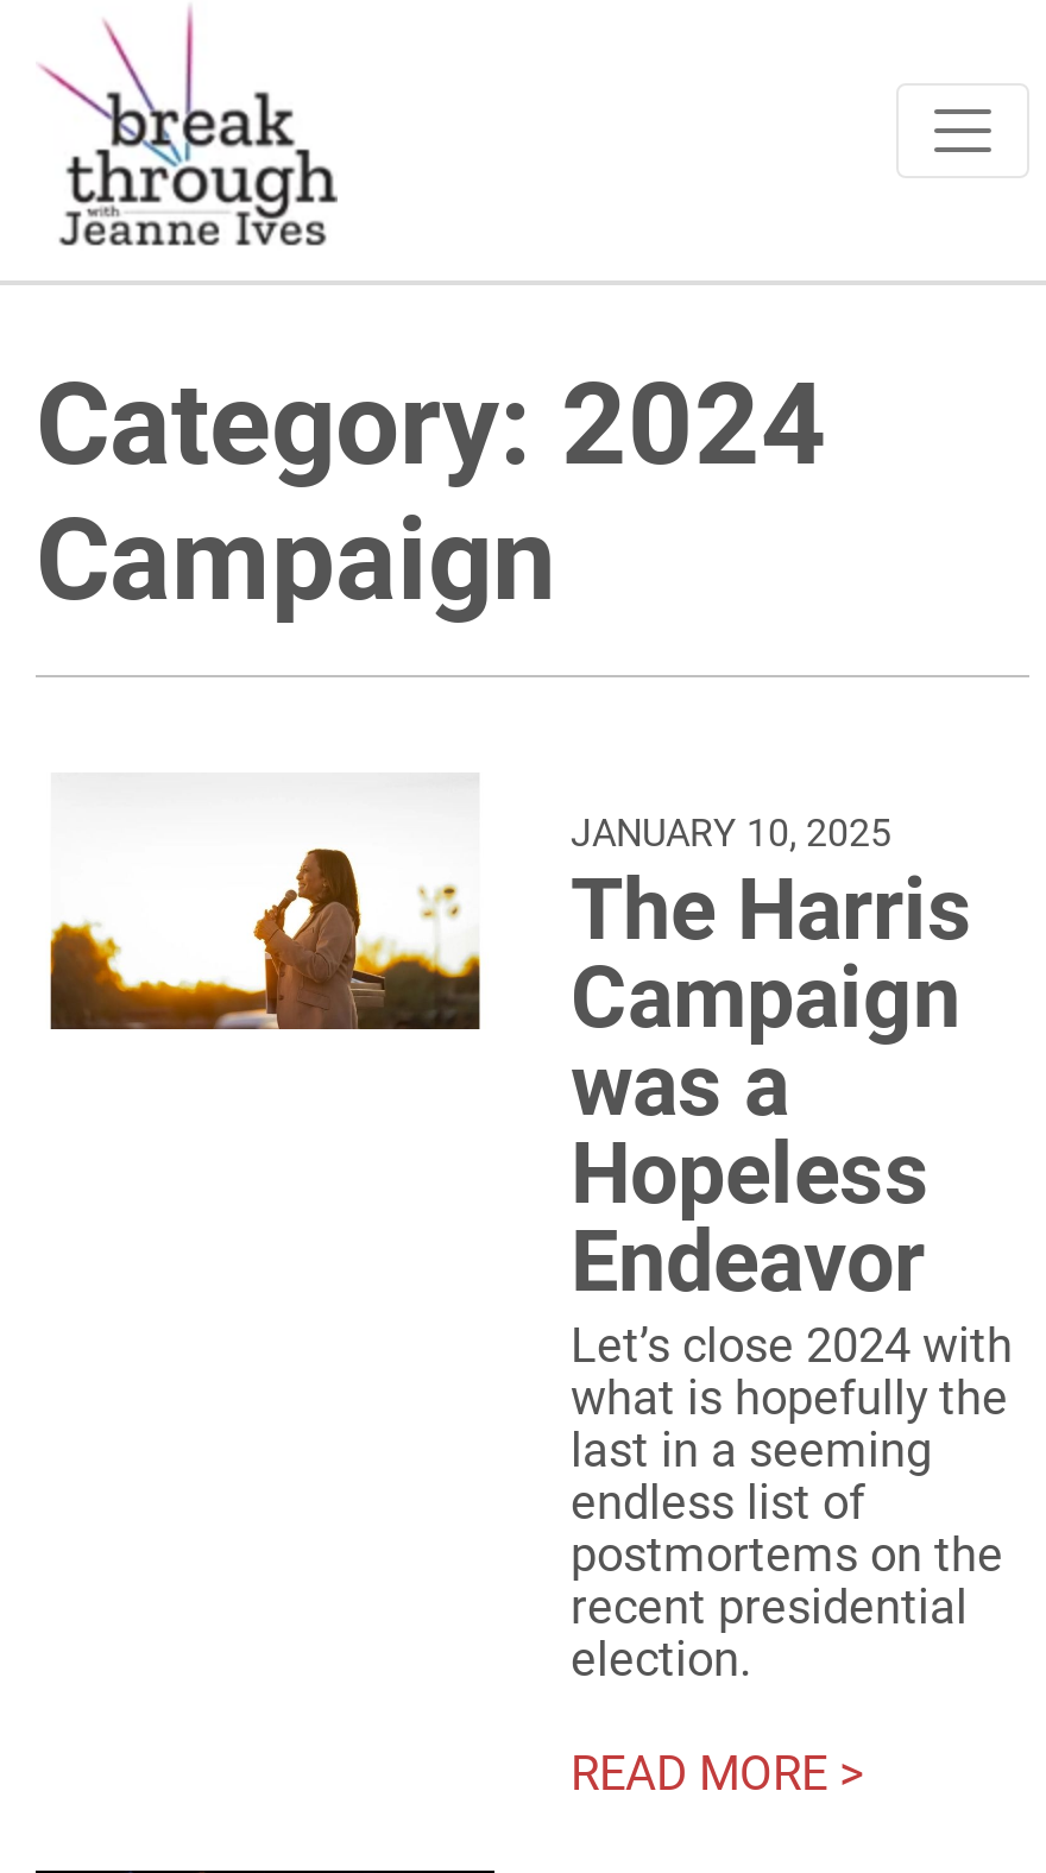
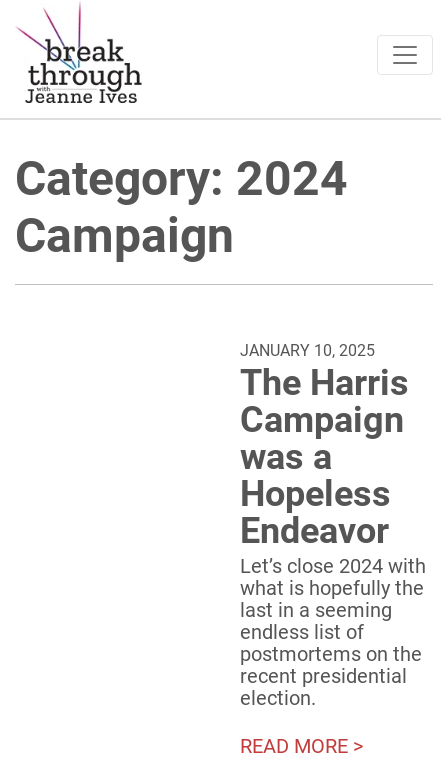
[48,846,483,1032] [image] -> none

